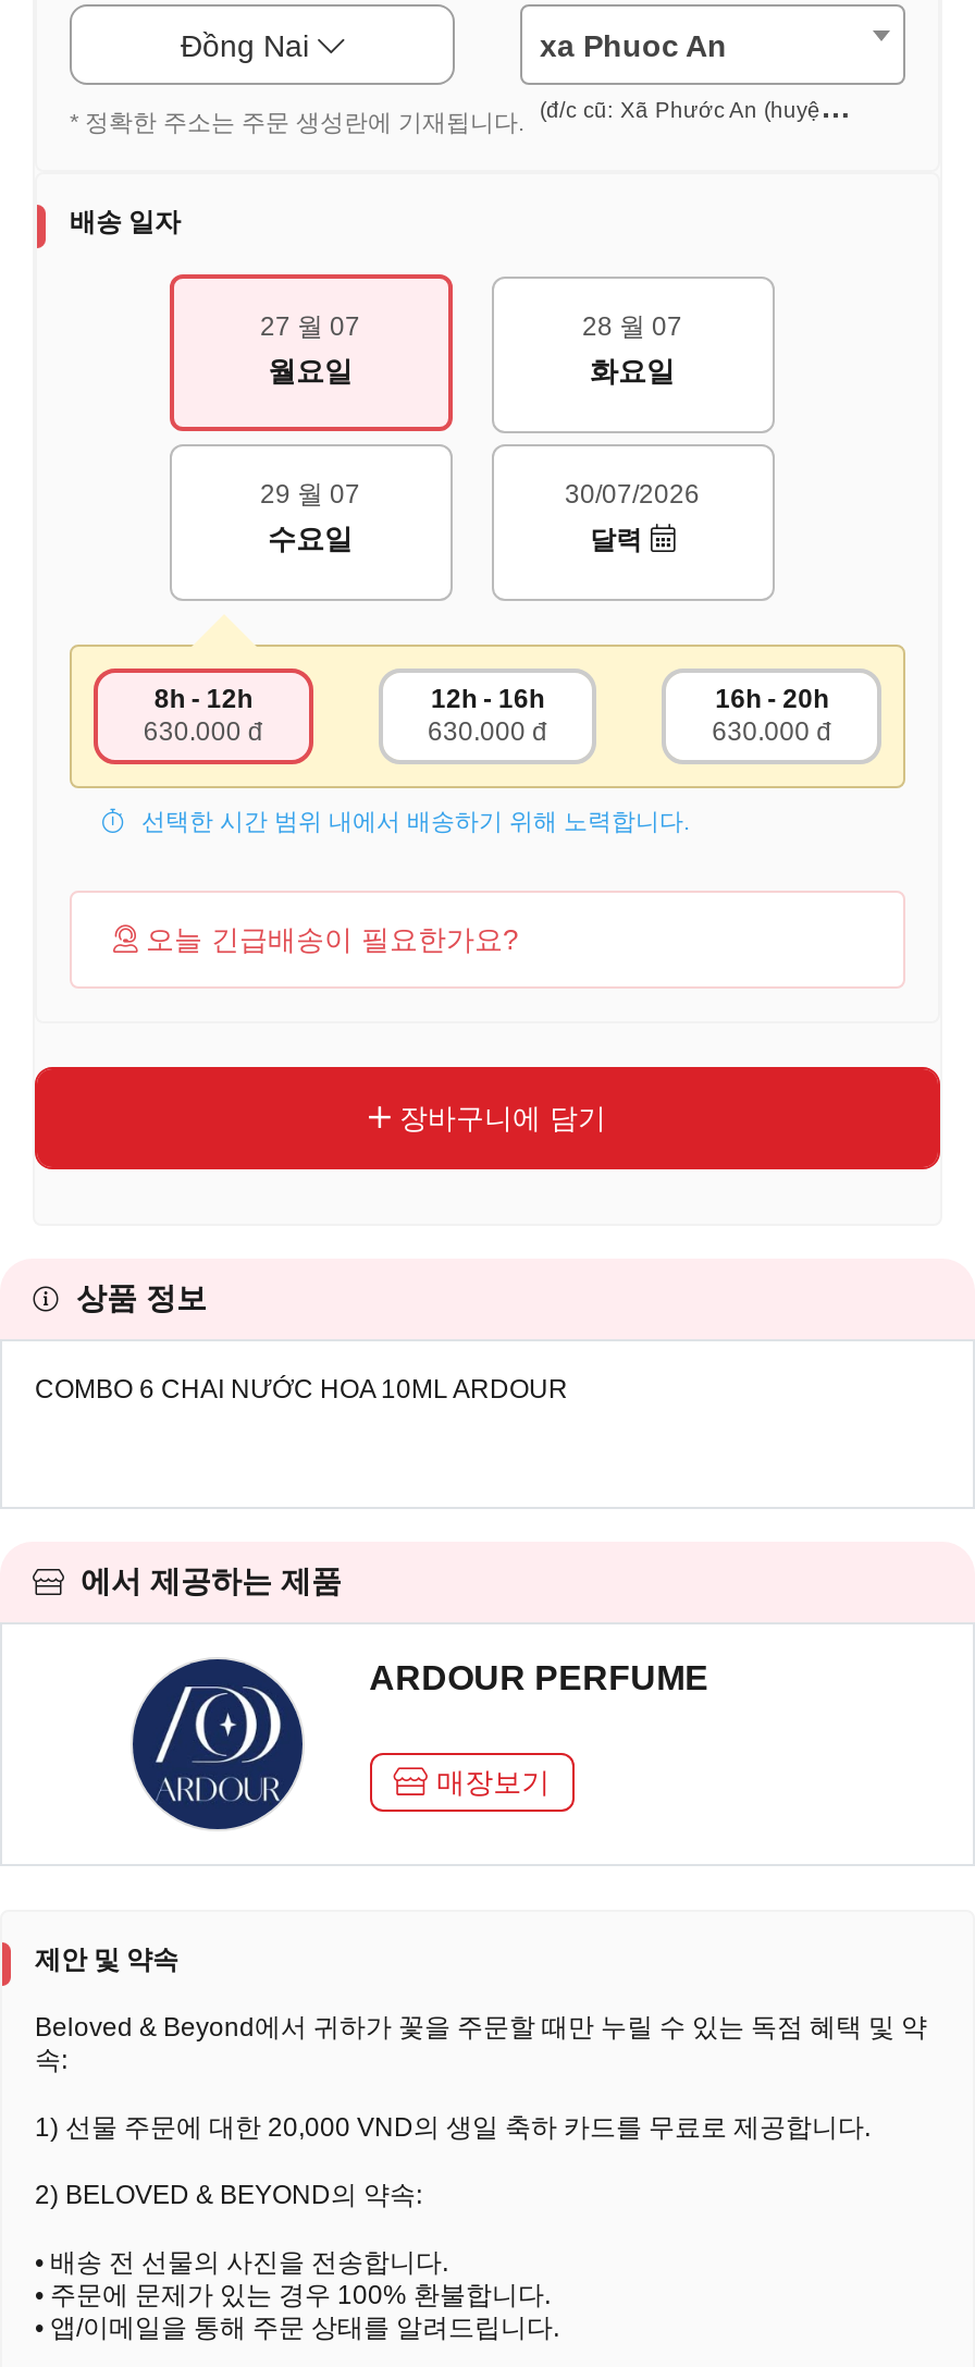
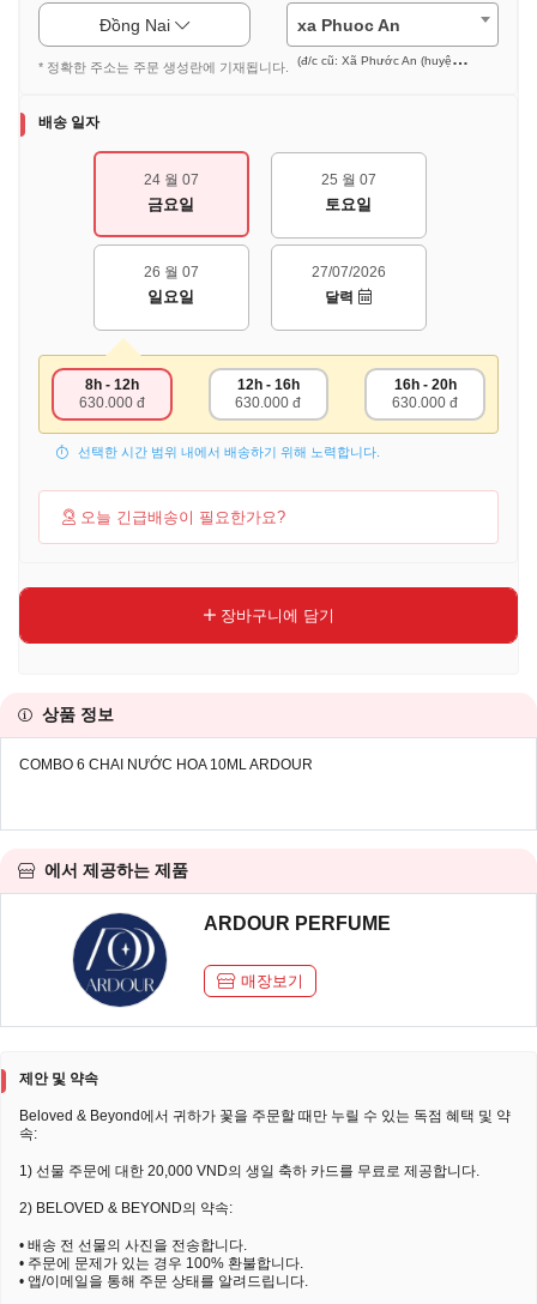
[260,312,360,388] 27 월 07 | 월요일 -> [143,172,198,213] 24 월 07 | 금요일
[582,312,682,388] 28 월 07 | 화요일 -> [321,172,376,213] 25 월 07 | 토요일
[260,479,360,555] 29 월 07 | 수요일 -> [143,264,198,306] 26 월 07 | 일요일
[565,479,700,510] 30/07/2026 -> [311,264,385,281] 27/07/2026

